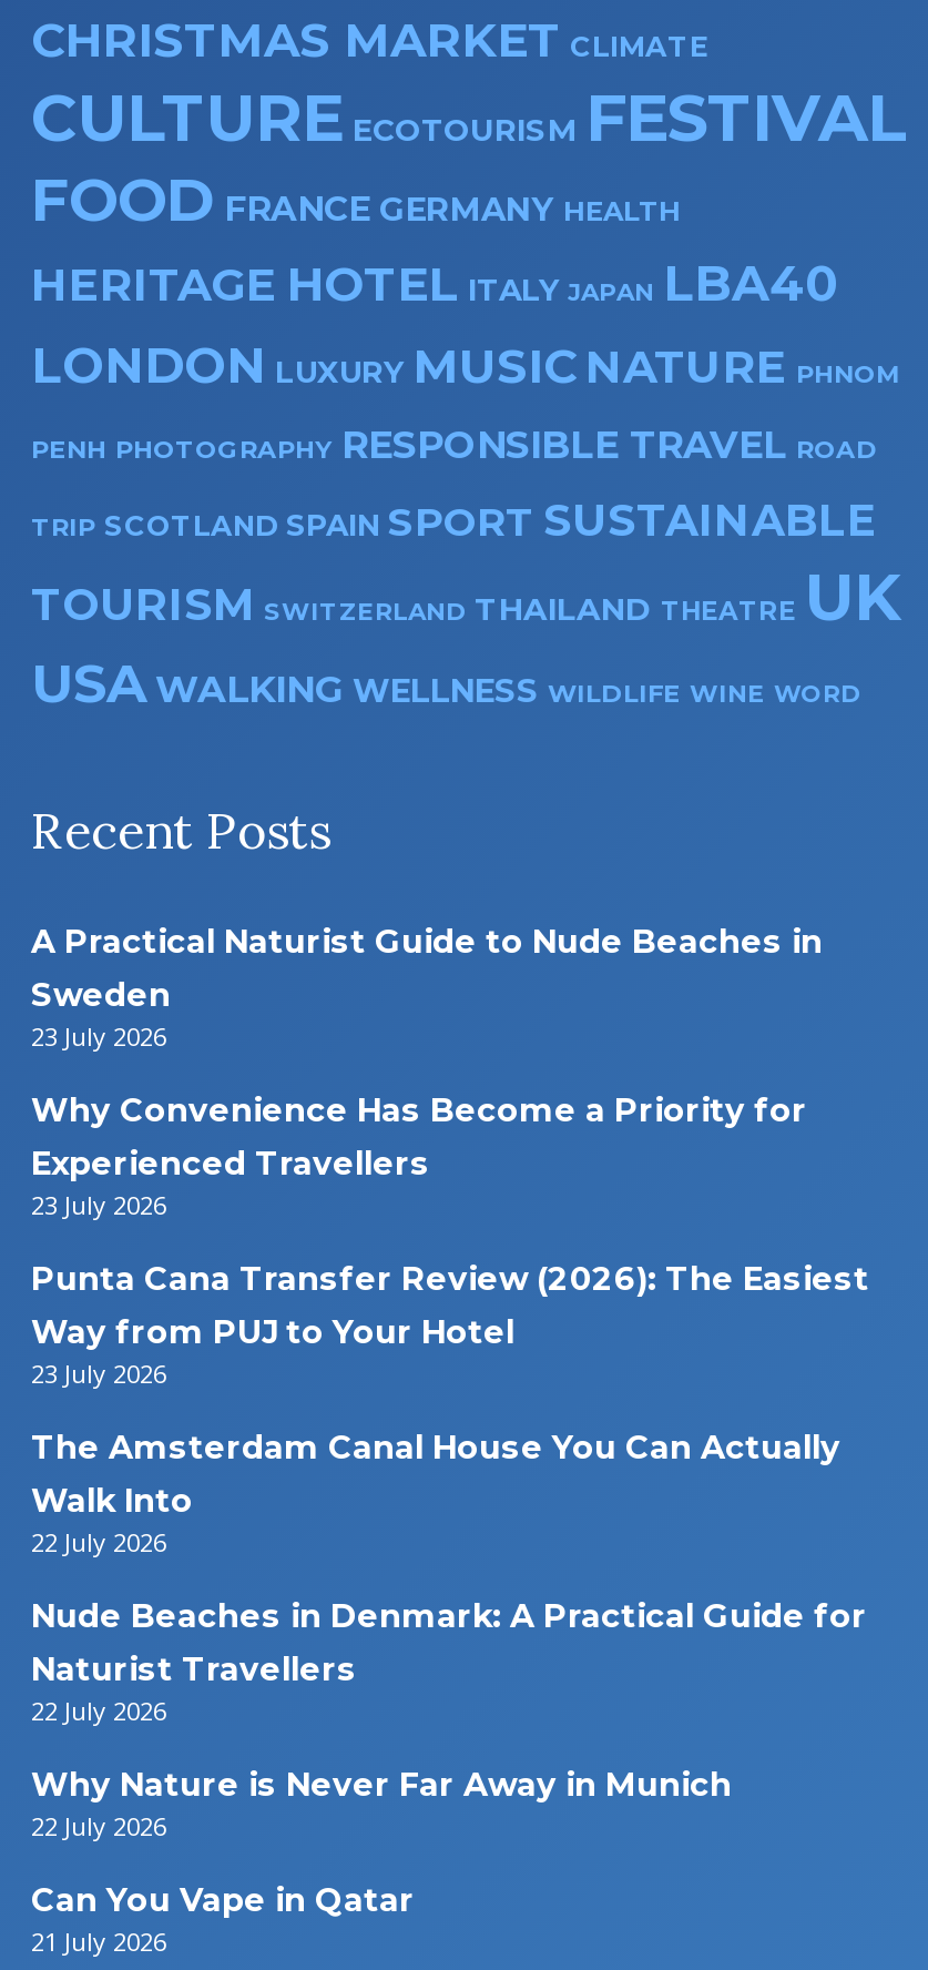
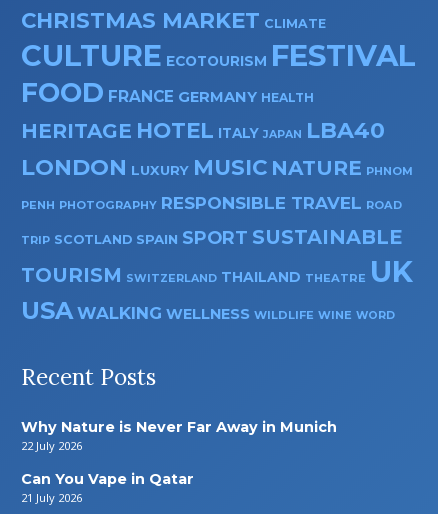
[31,922,869,1727] A Practical Naturist Guide to Nude Beaches in | Sweden | 23 July 2026 | Why Convenience Has Become a Priority for | Experienced Travellers | 23 July 2026 | Punta Cana Transfer Review (2026): The Easiest | Way from PUJ to Your Hotel | 23 July 2026 | The Amsterdam Canal House You Can Actually | Walk Into | 22 July 2026 | Nude Beaches in Denmark: A Practical Guide for | Naturist Travellers | 22 July 2026 -> none

